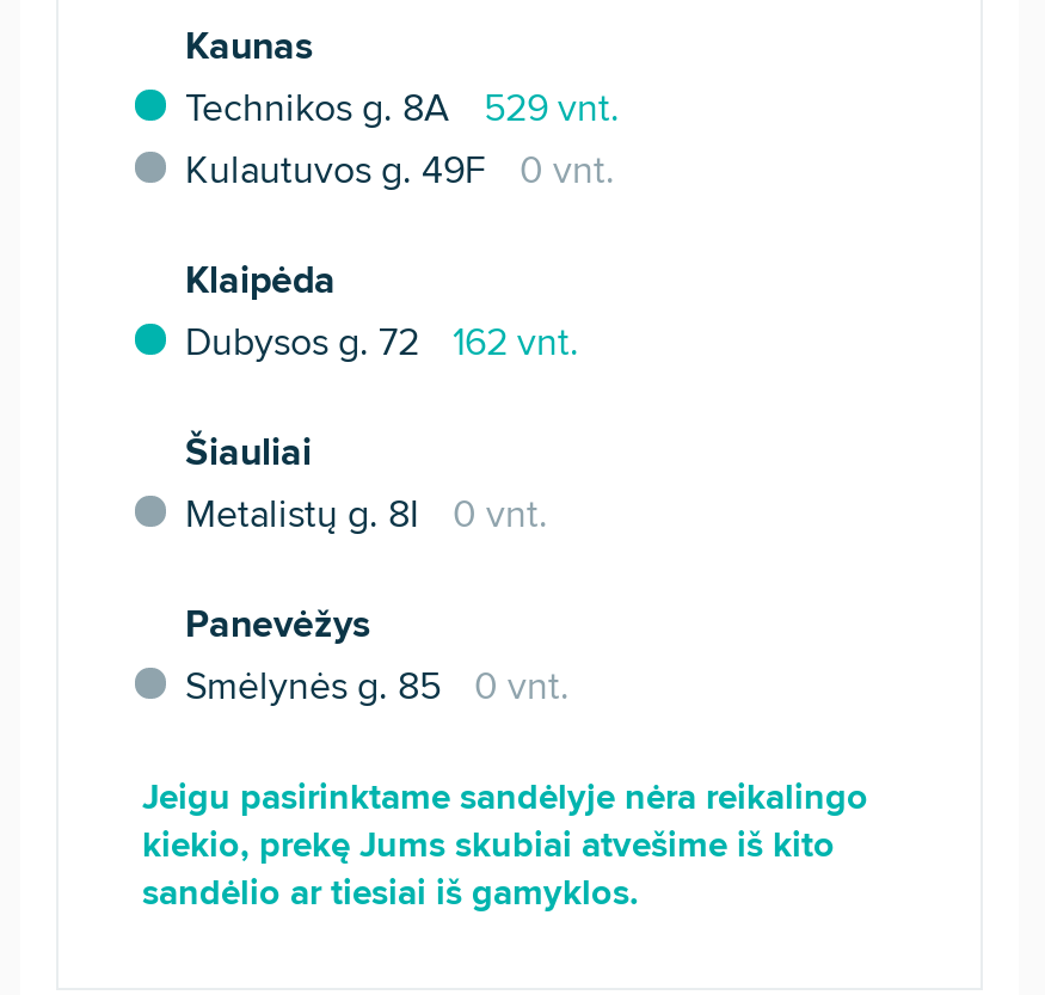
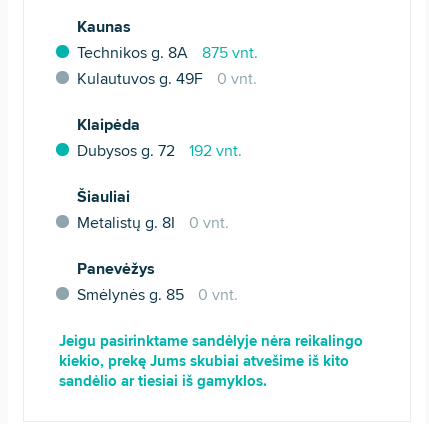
[185,81,629,136] Technikos g. 8A 529 vnt. -> [77,41,262,64] Technikos g. 8A 875 vnt.
[185,315,589,370] Dubysos g. 72 162 vnt. -> [77,139,246,162] Dubysos g. 72 192 vnt.

